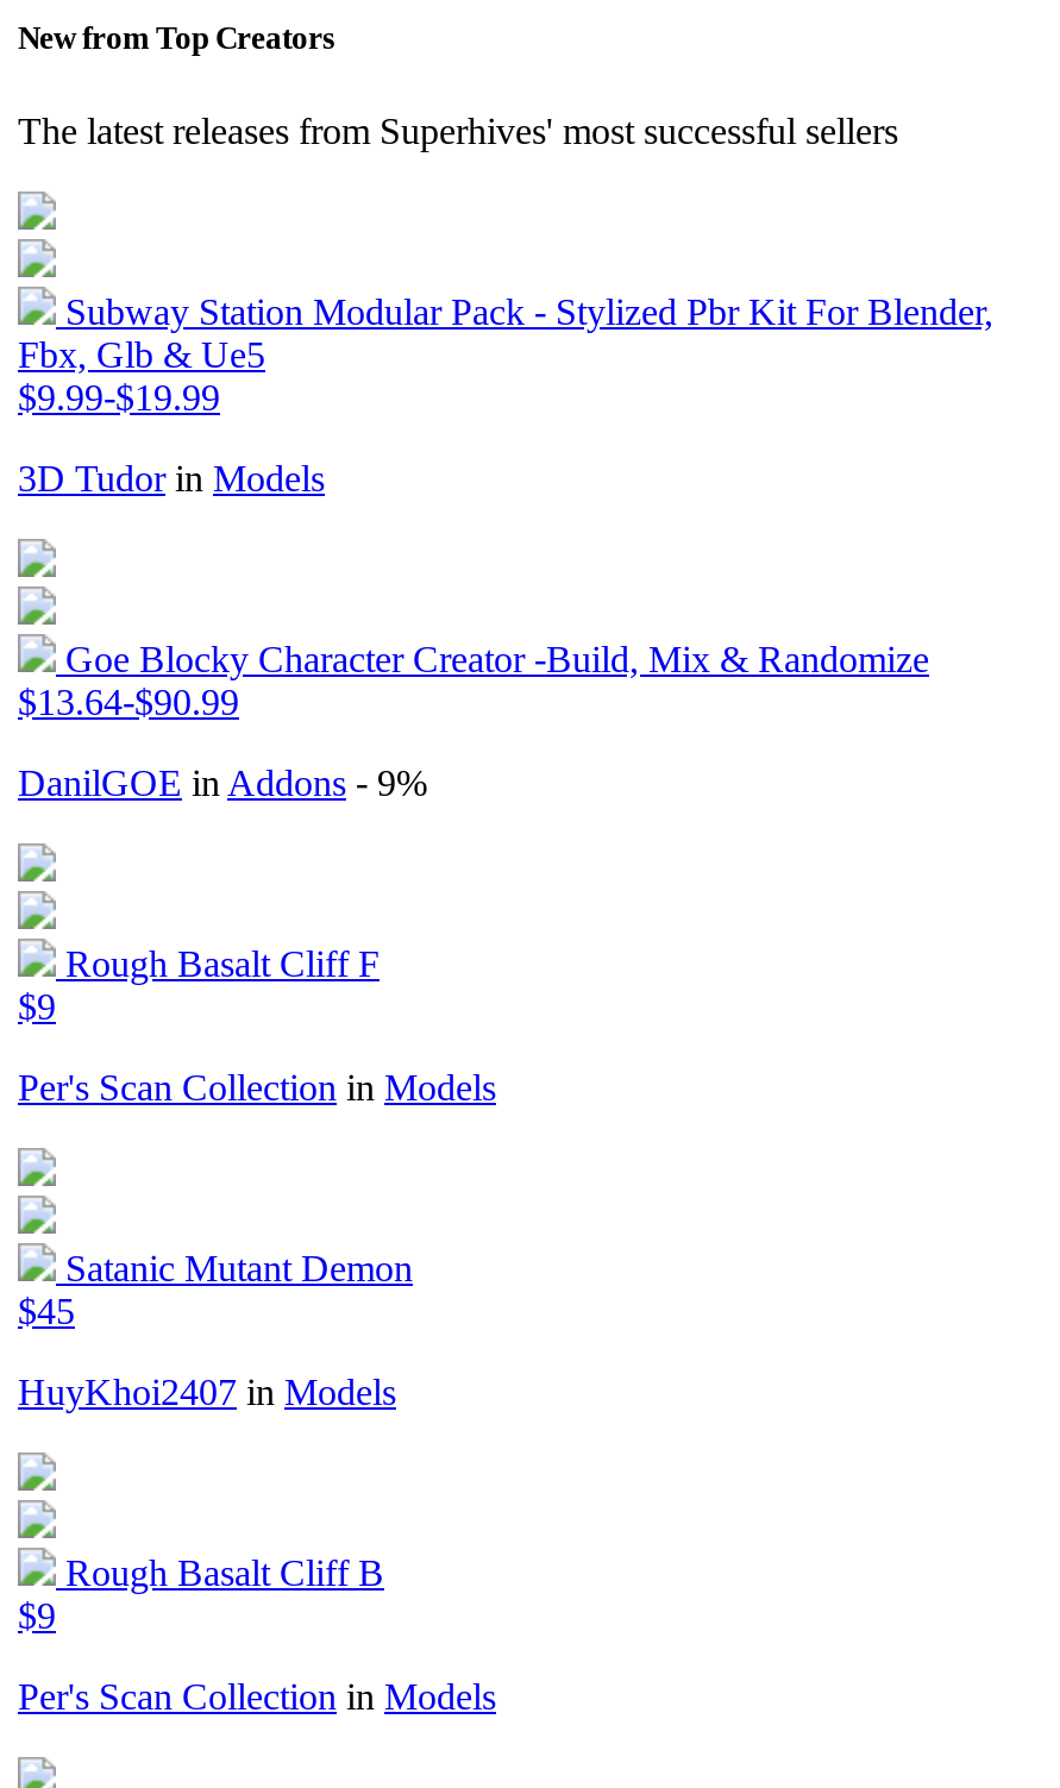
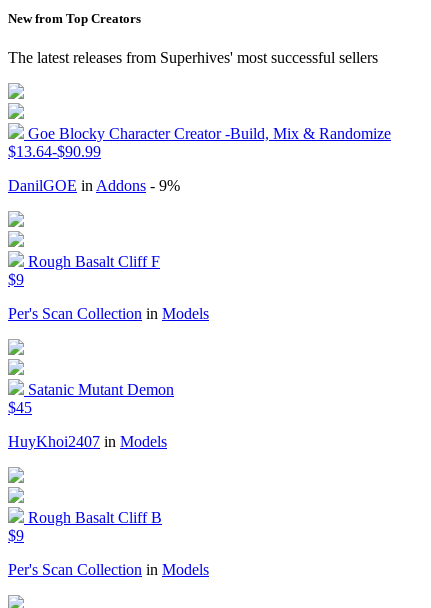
[18,292,993,499] Subway Station Modular Pack - Stylized Pbr Kit For Blender, | Fbx, Glb & Ue5 | $9.99-$19.99 | 3D Tudor in Models -> none

